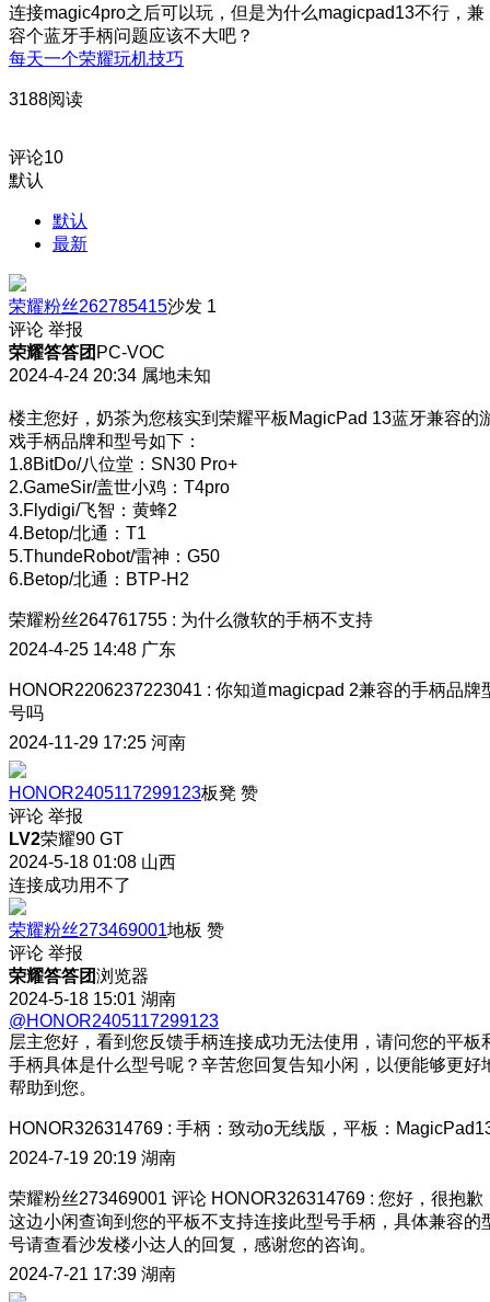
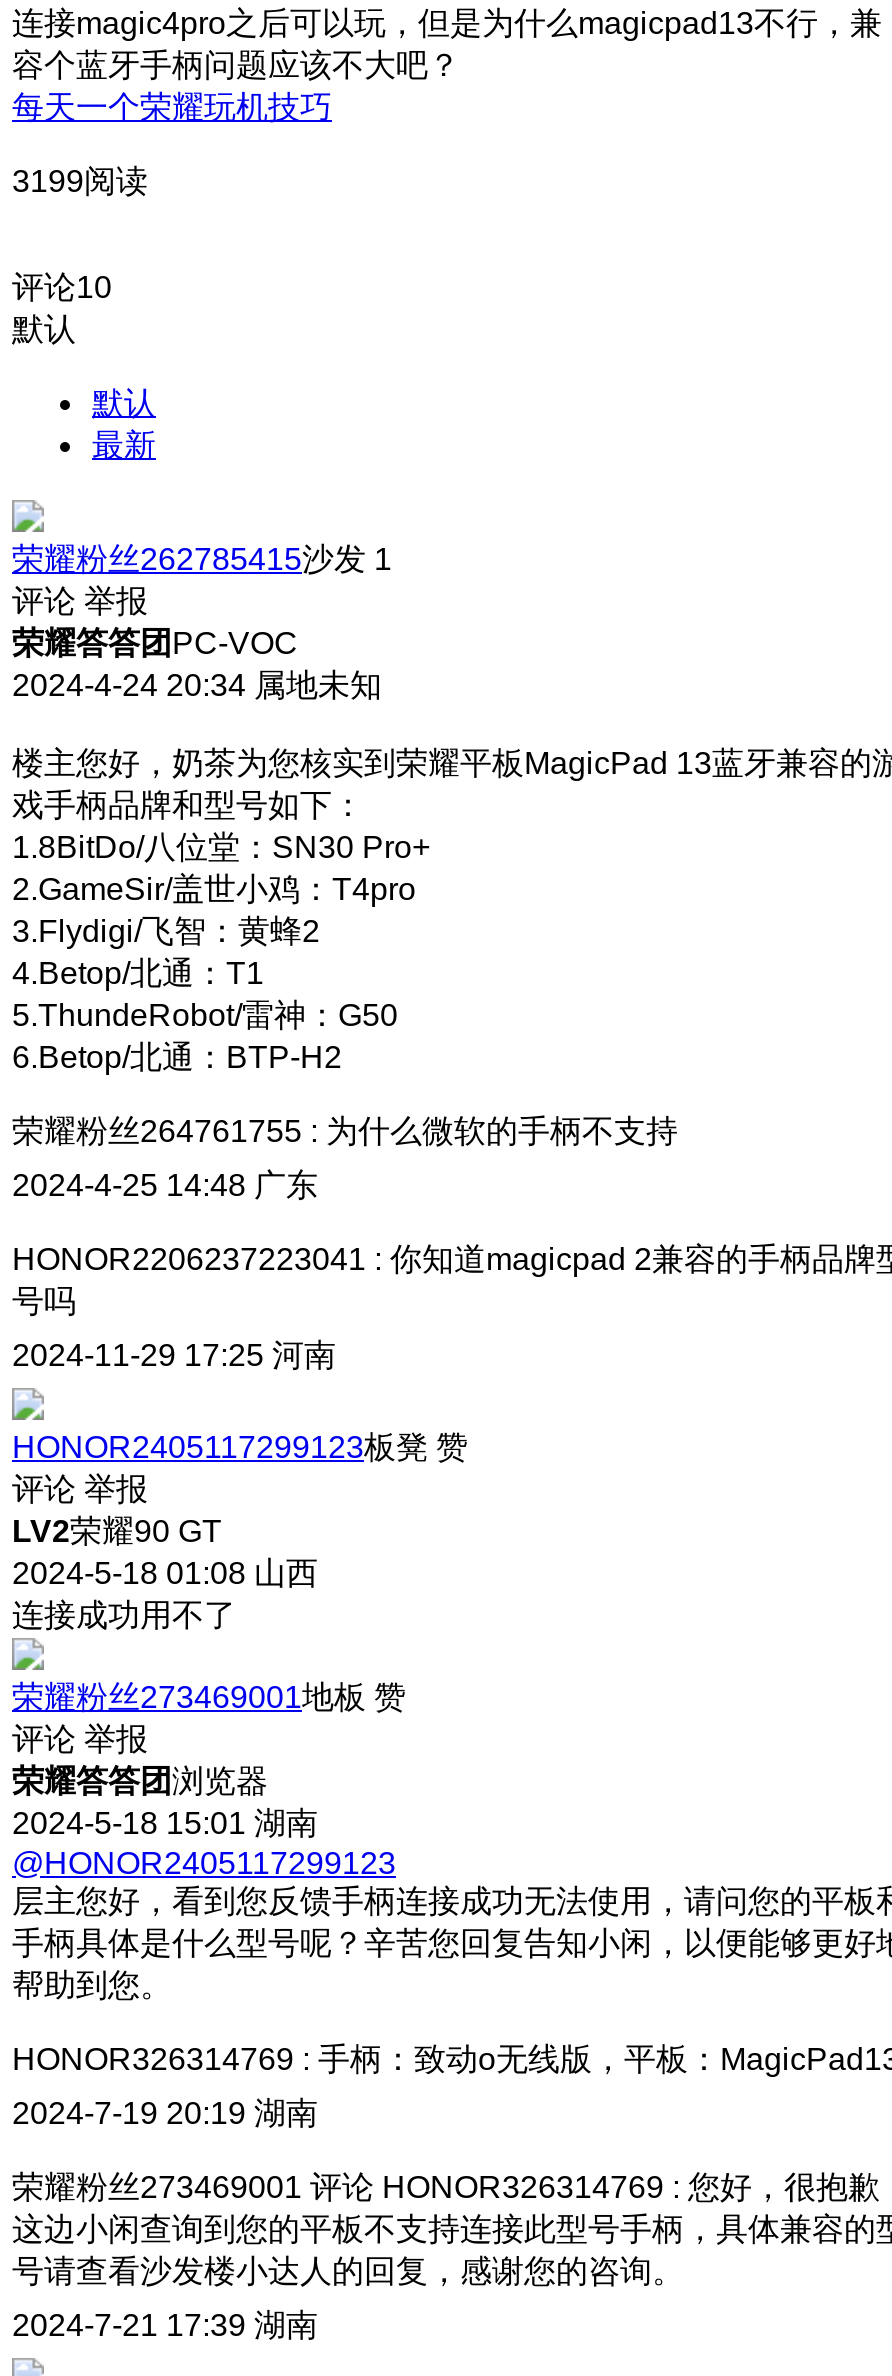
[9,90,83,108] 3188阅读 -> [12,164,148,198] 3199阅读

